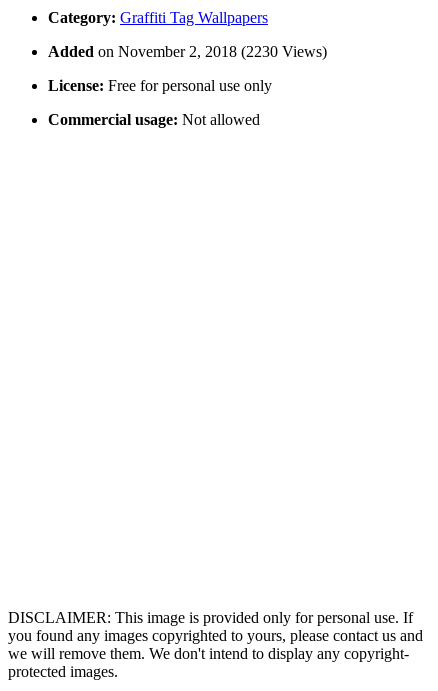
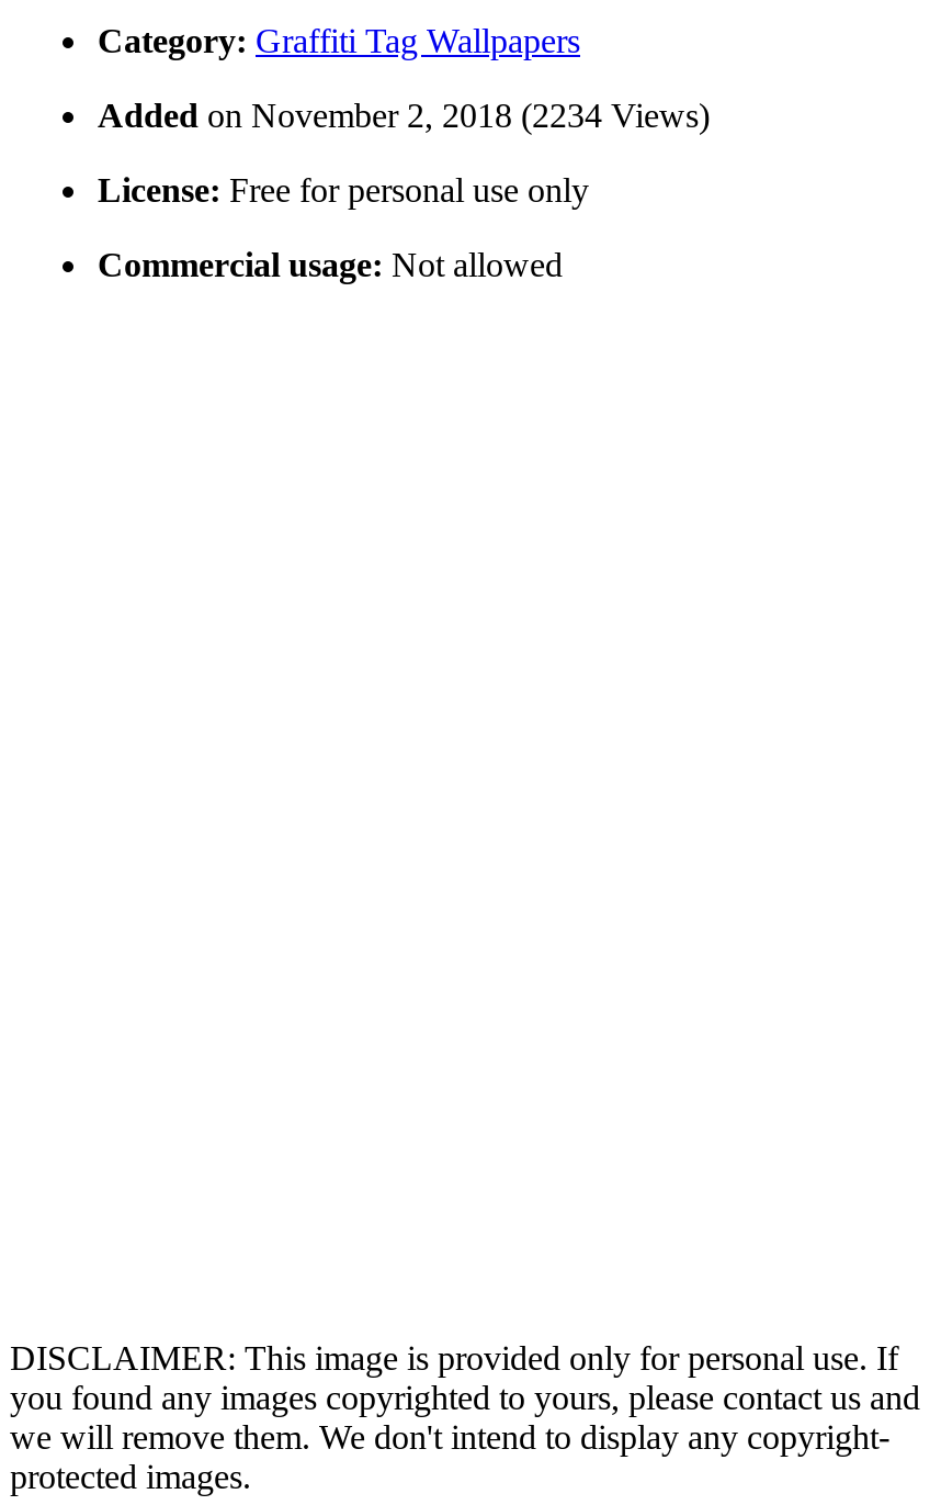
[48,43,327,60] Added on November 2, 2018 (2230 Views) -> [98,97,710,135] Added on November 2, 2018 (2234 Views)

